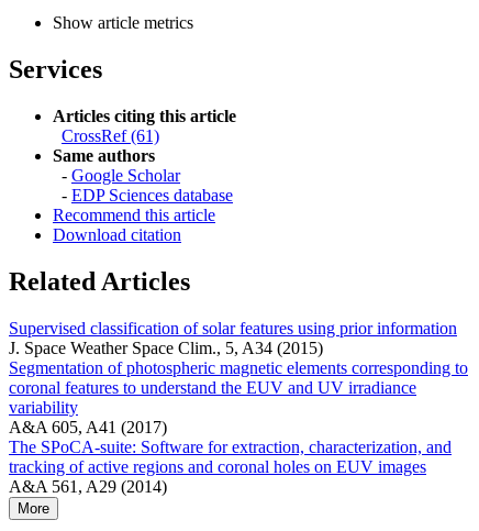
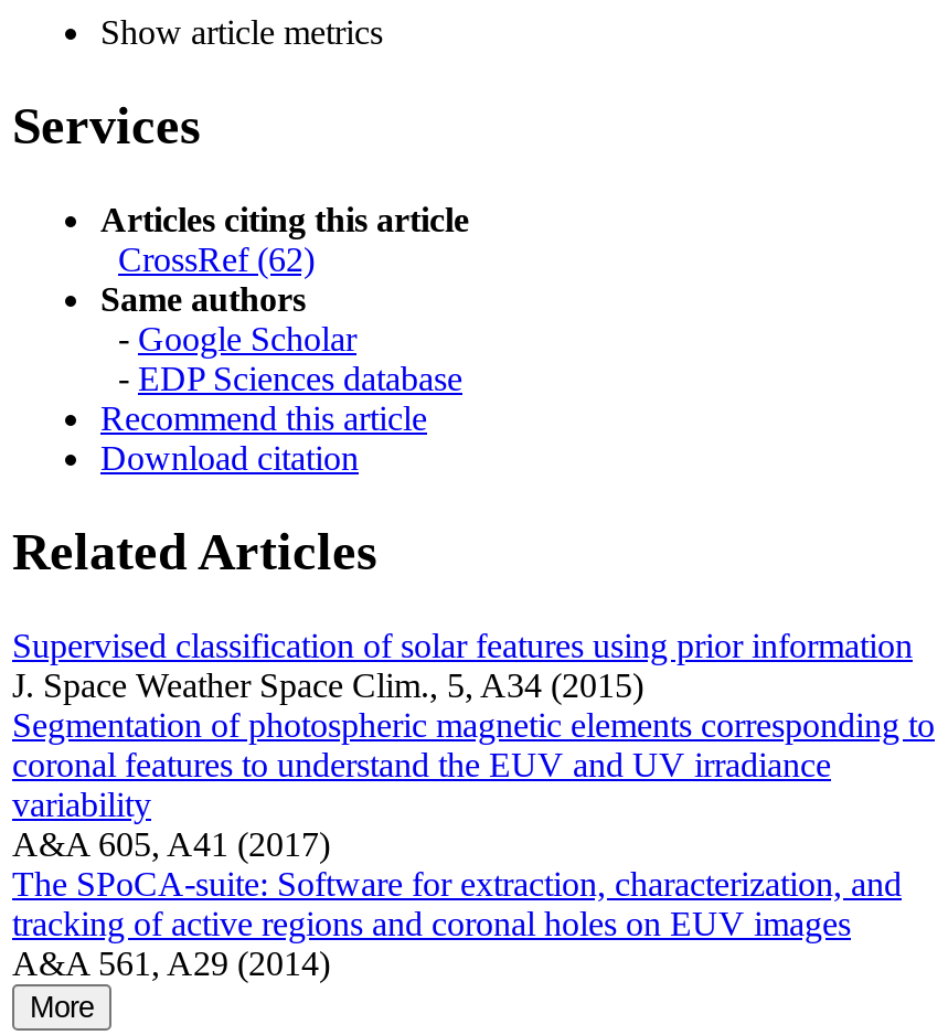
[62,126,159,145] CrossRef (61) -> [118,240,315,277] CrossRef (62)

